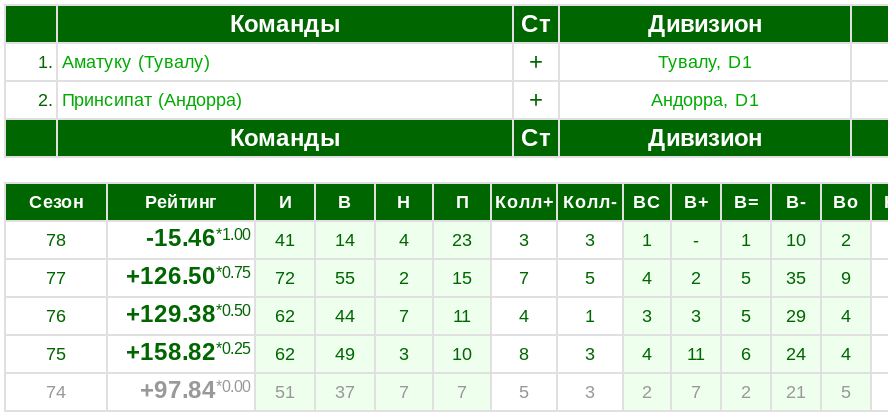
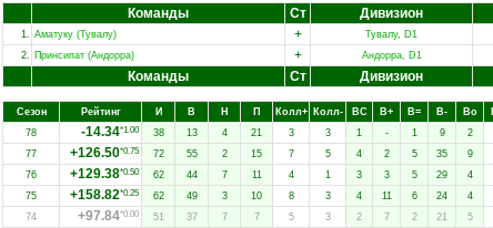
[146,224,250,252] -15.46*1.00 -> [81,124,139,139] -14.34*1.00
[275,230,295,250] 41 -> [153,127,164,138] 38
[335,230,355,250] 14 -> [186,127,197,138] 13
[452,230,472,250] 23 -> [251,127,262,138] 21
[741,230,851,250] 1 10 2 -> [411,127,472,138] 1 9 2

